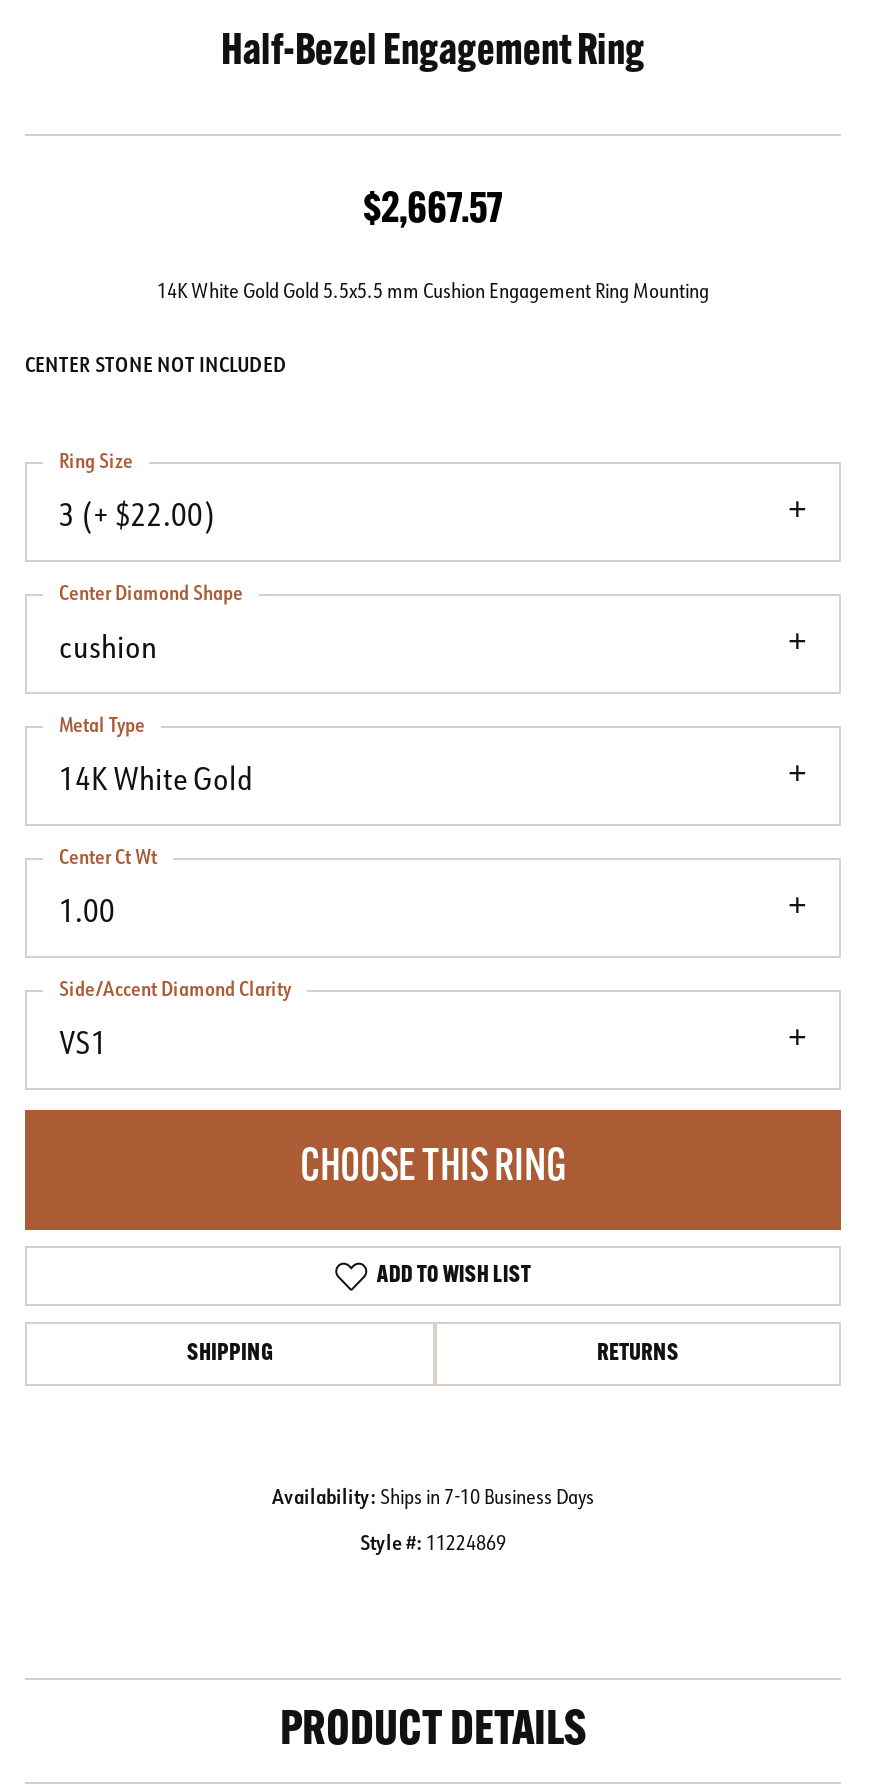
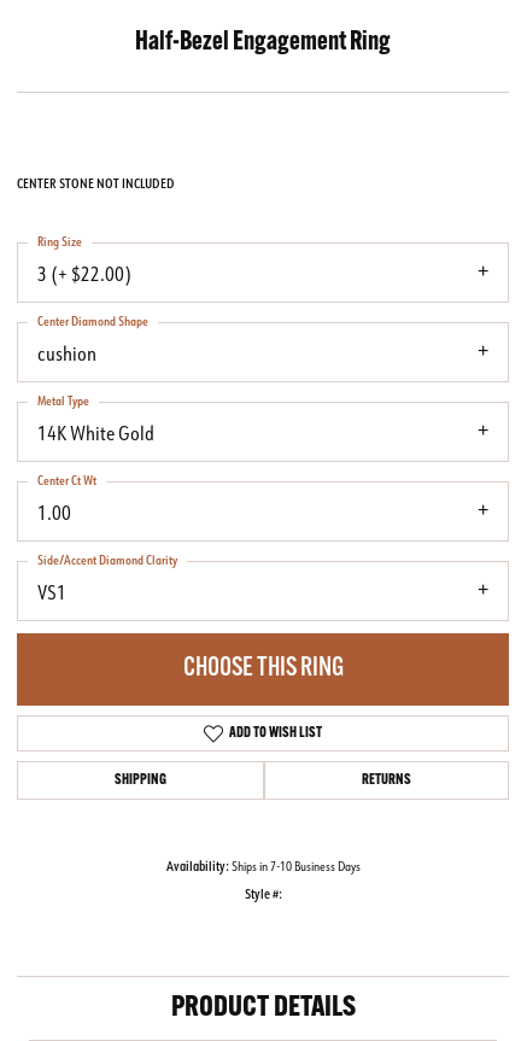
[157,190,709,304] $2,667.57 | 14K White Gold Gold 5.5x5.5 mm Cushion Engagement Ring Mounting -> none
[360,1529,506,1557] Style #: 11224869 -> [244,886,282,903] Style #:

